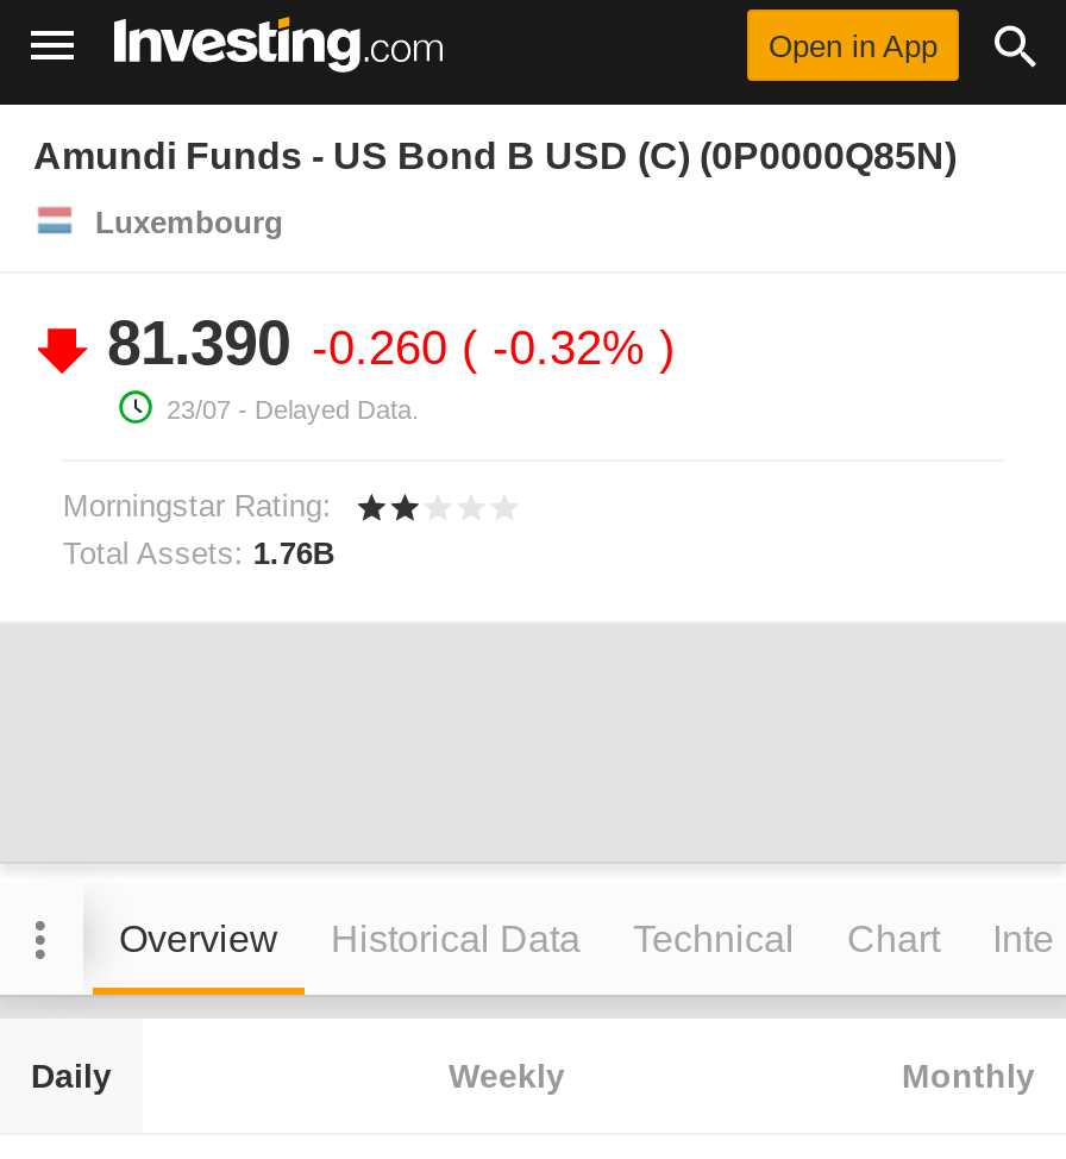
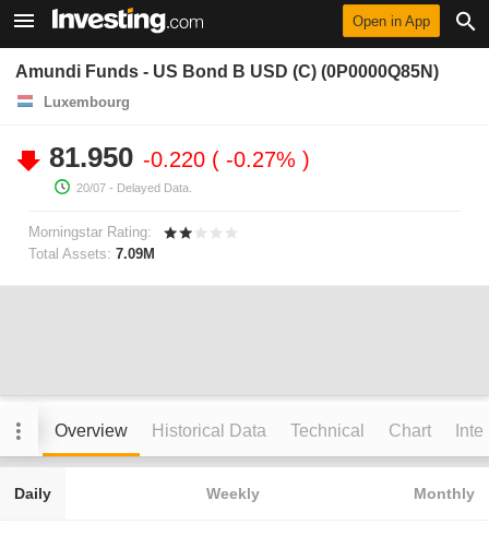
[107,307,659,378] 81.390 -0.260 -0.32% -> [49,141,302,174] 81.950 -0.220 -0.27%
[167,395,419,424] 23/07 - Delayed Data. -> [76,181,192,194] 20/07 - Delayed Data.
[63,536,334,571] Total Assets: 1.76B -> [29,246,155,262] Total Assets: 7.09M

